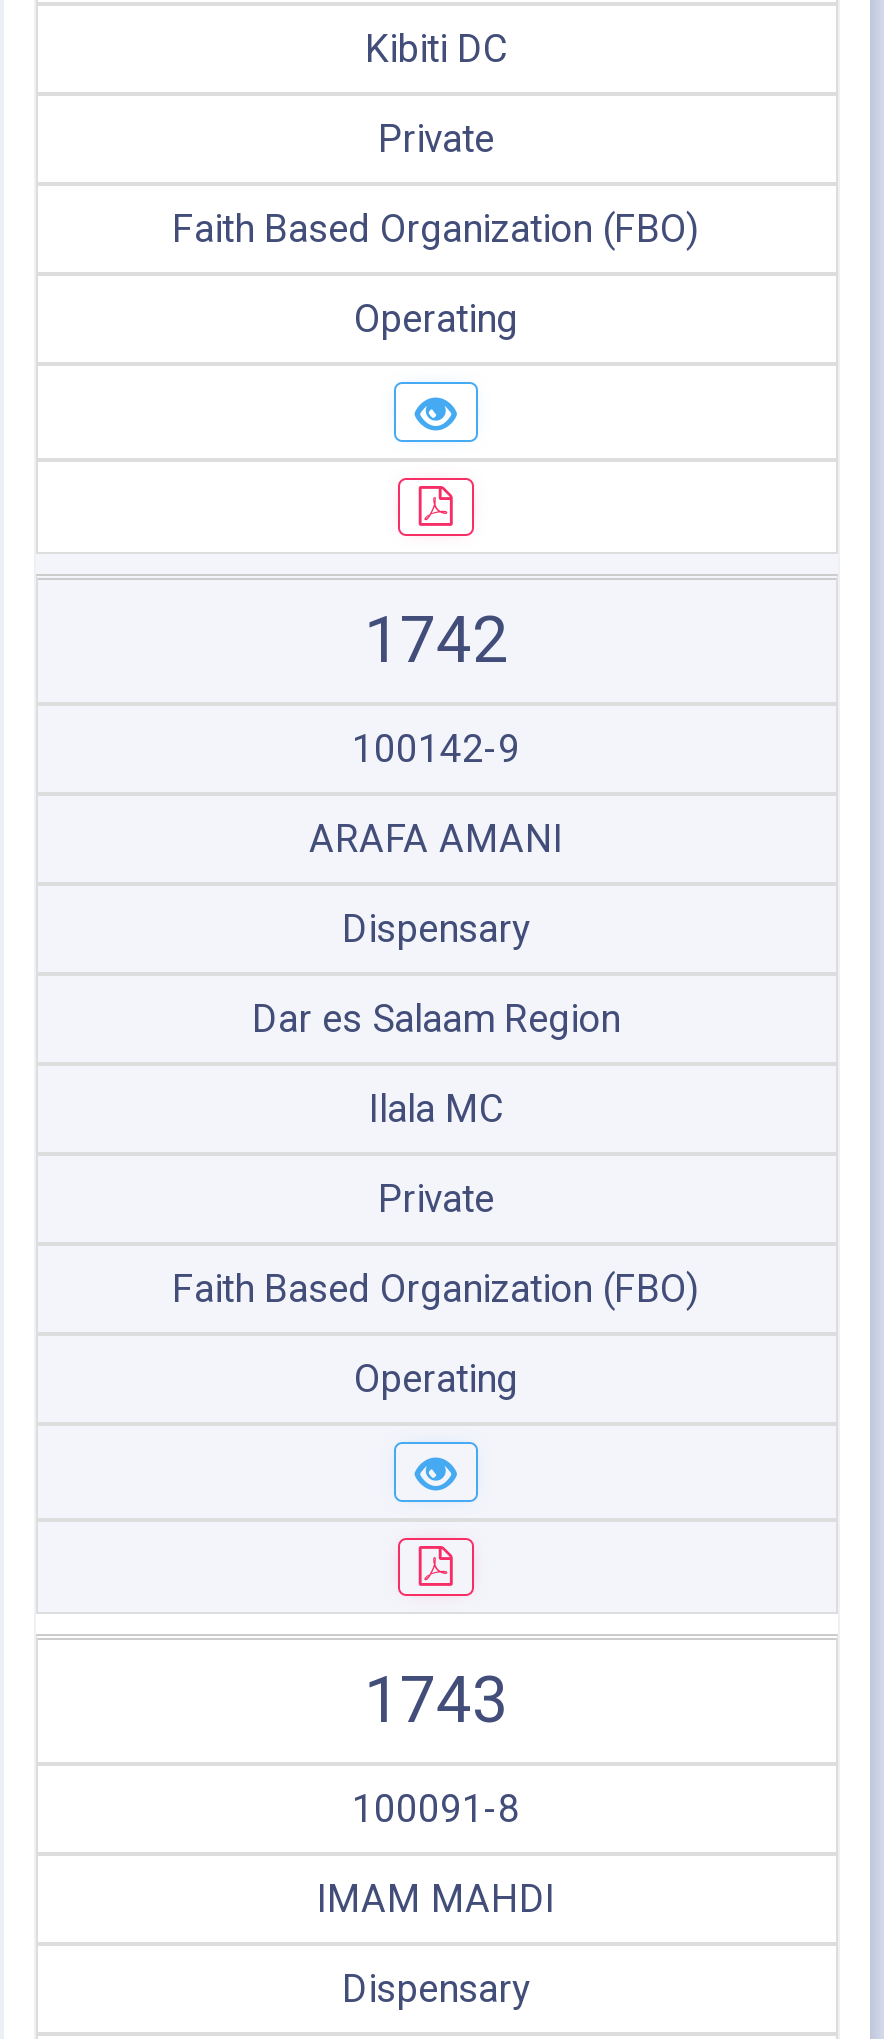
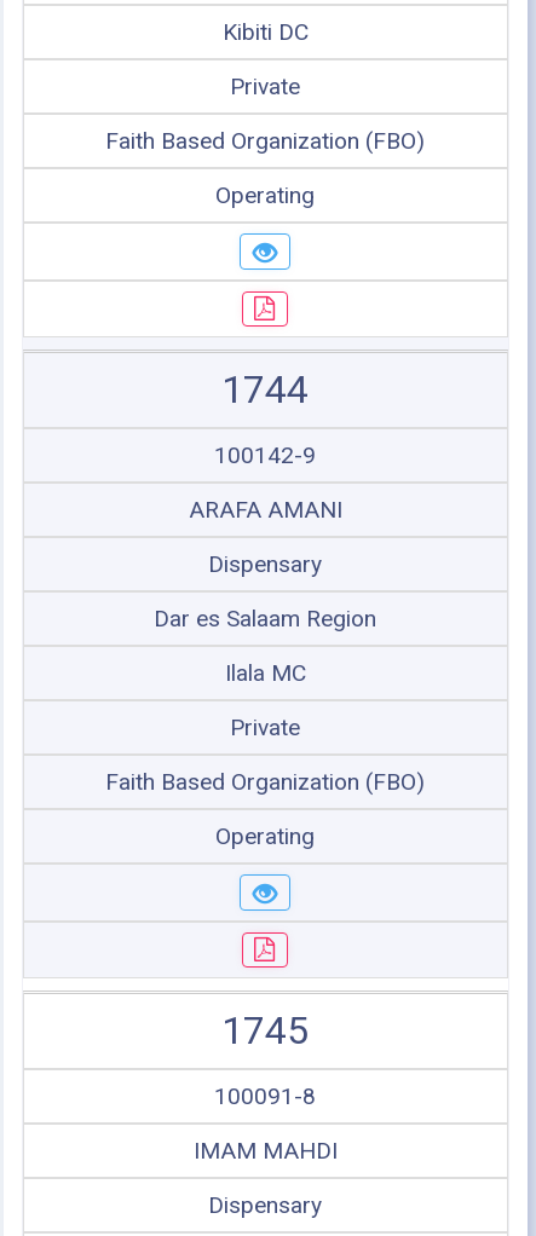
[364,602,508,678] 1742 -> [221,366,309,412] 1744
[364,1662,508,1738] 1743 -> [221,1007,309,1053] 1745

